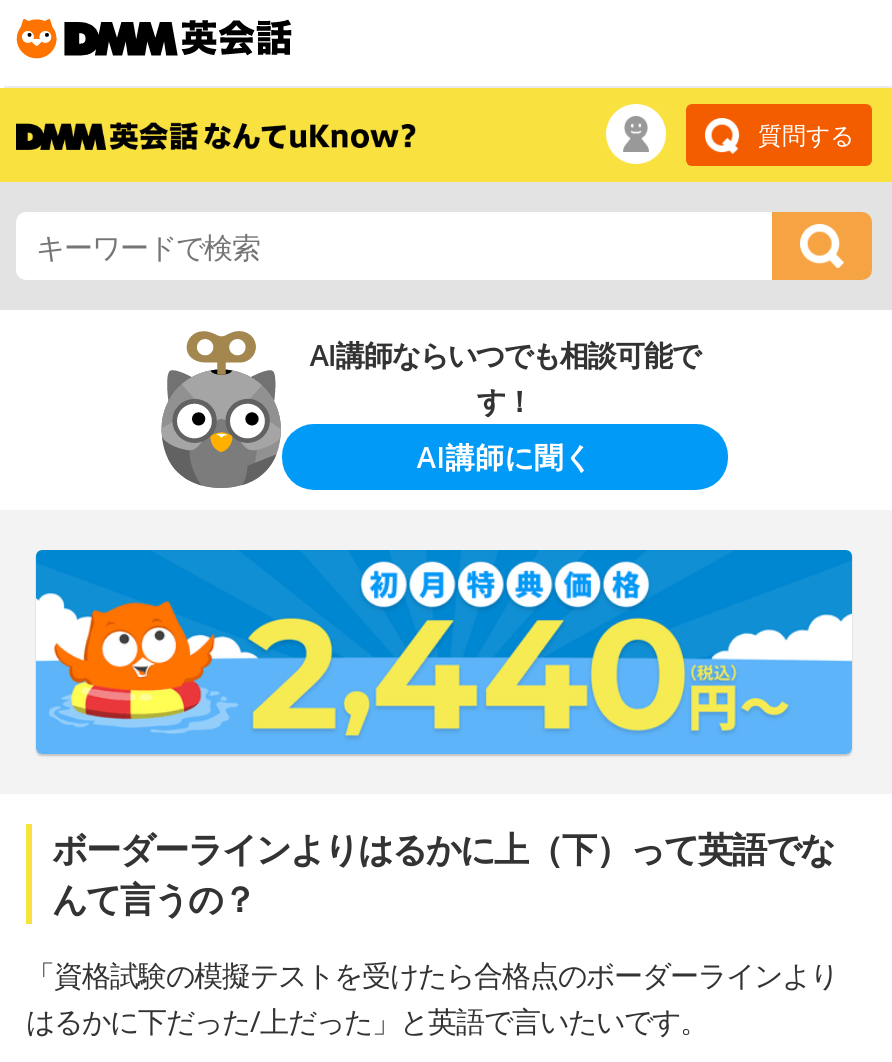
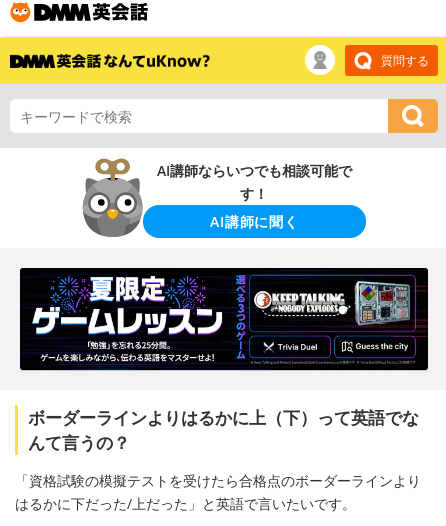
[34,548,854,756] [image] -> [19,267,429,371] [image]

